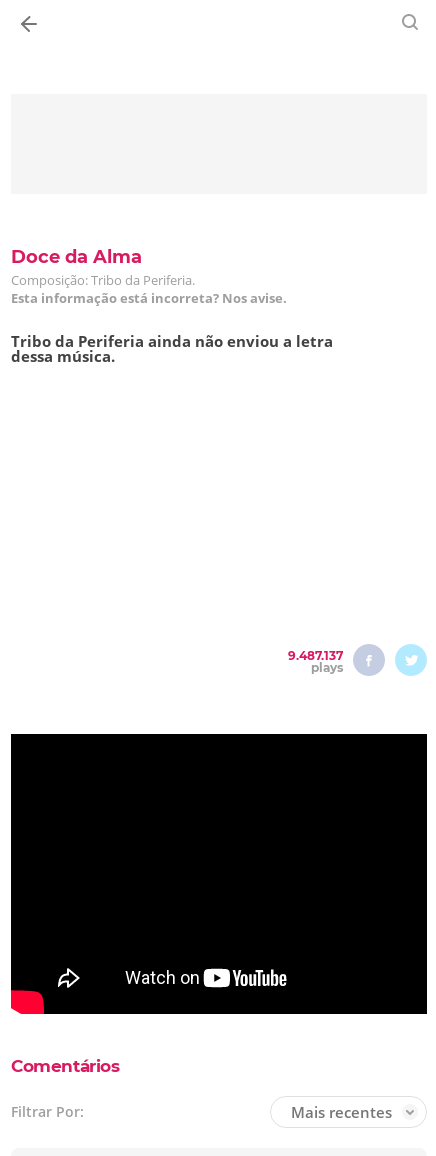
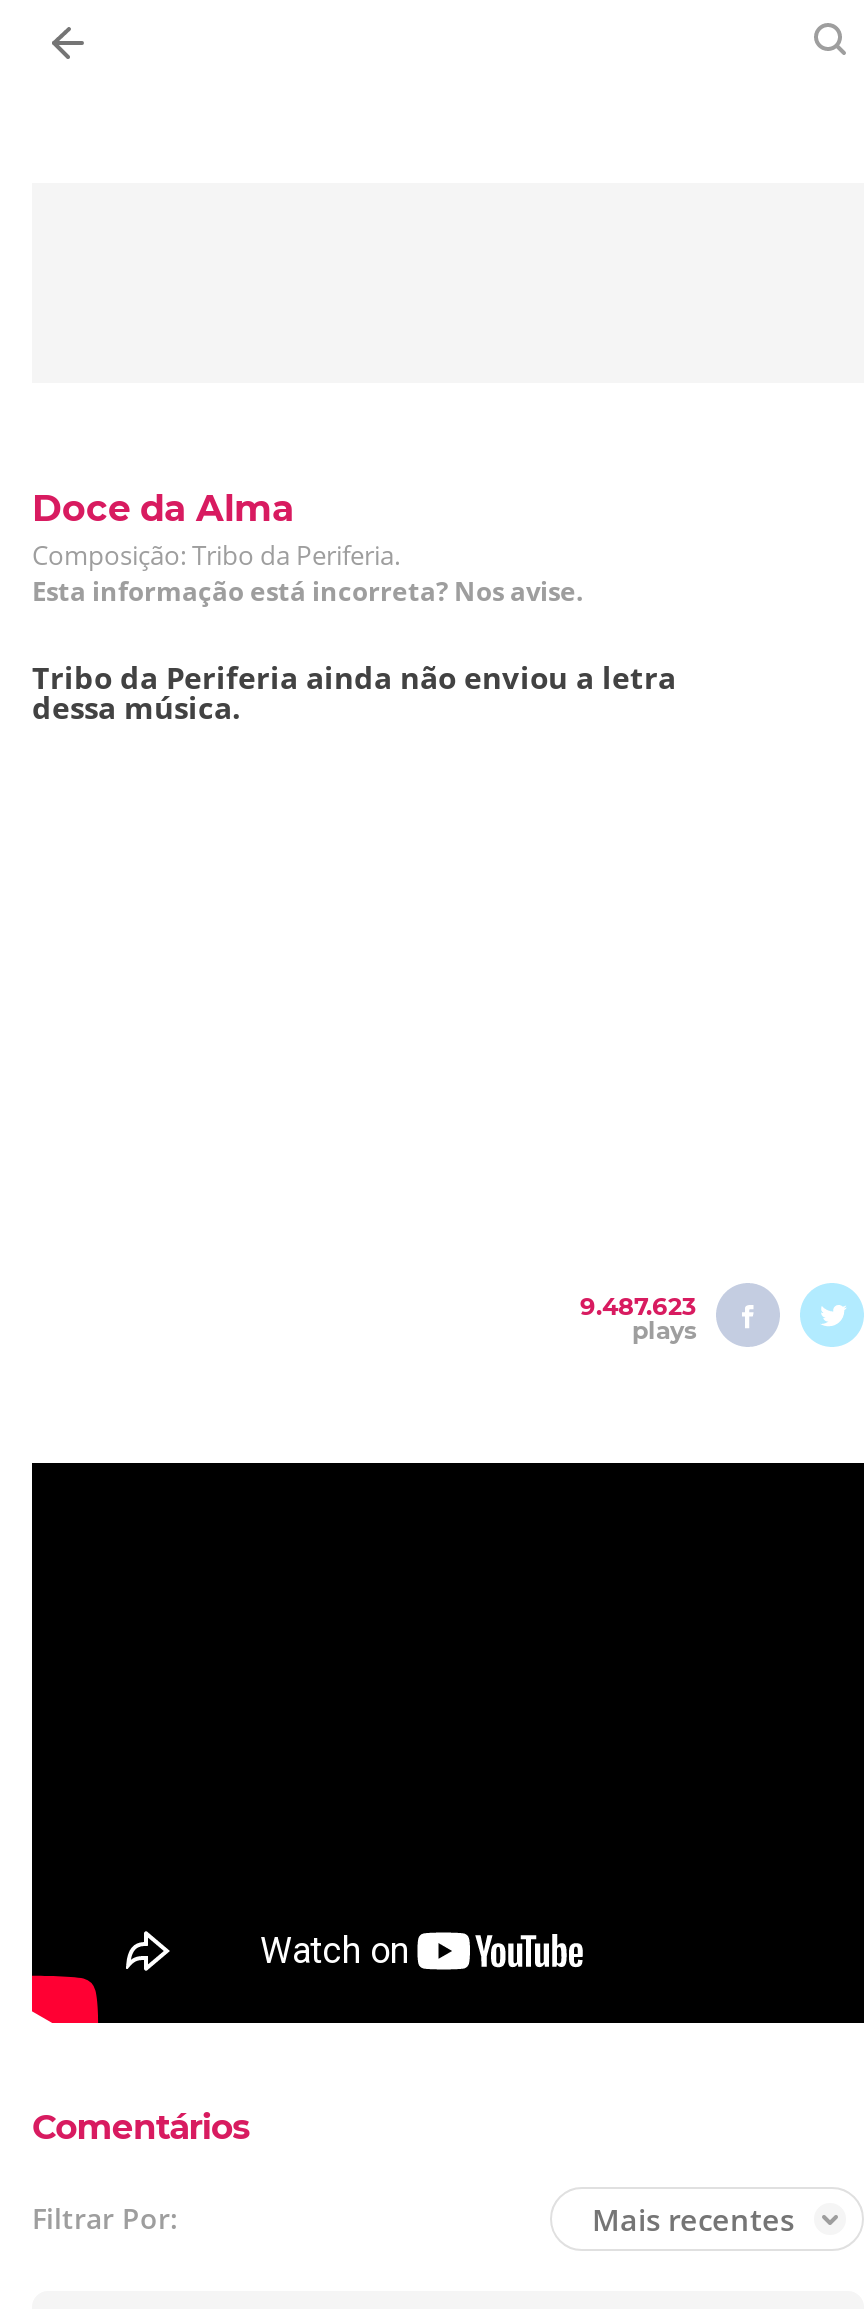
[288,648,343,663] 9.487.137 -> [580,1291,696,1321] 9.487.623

